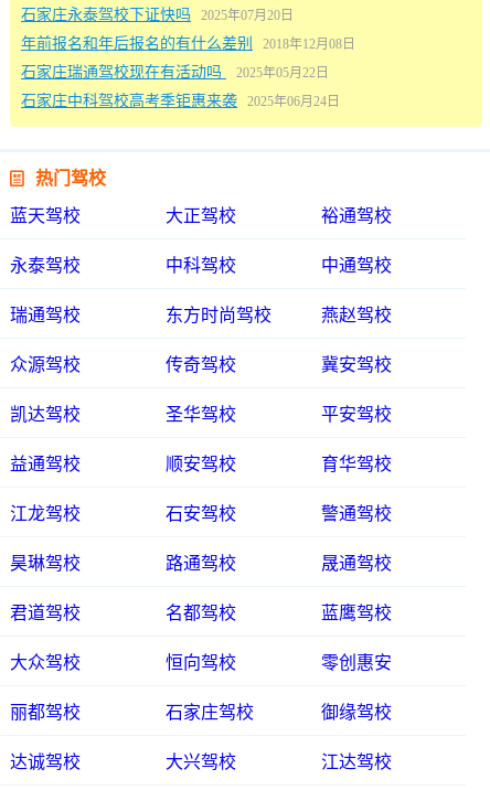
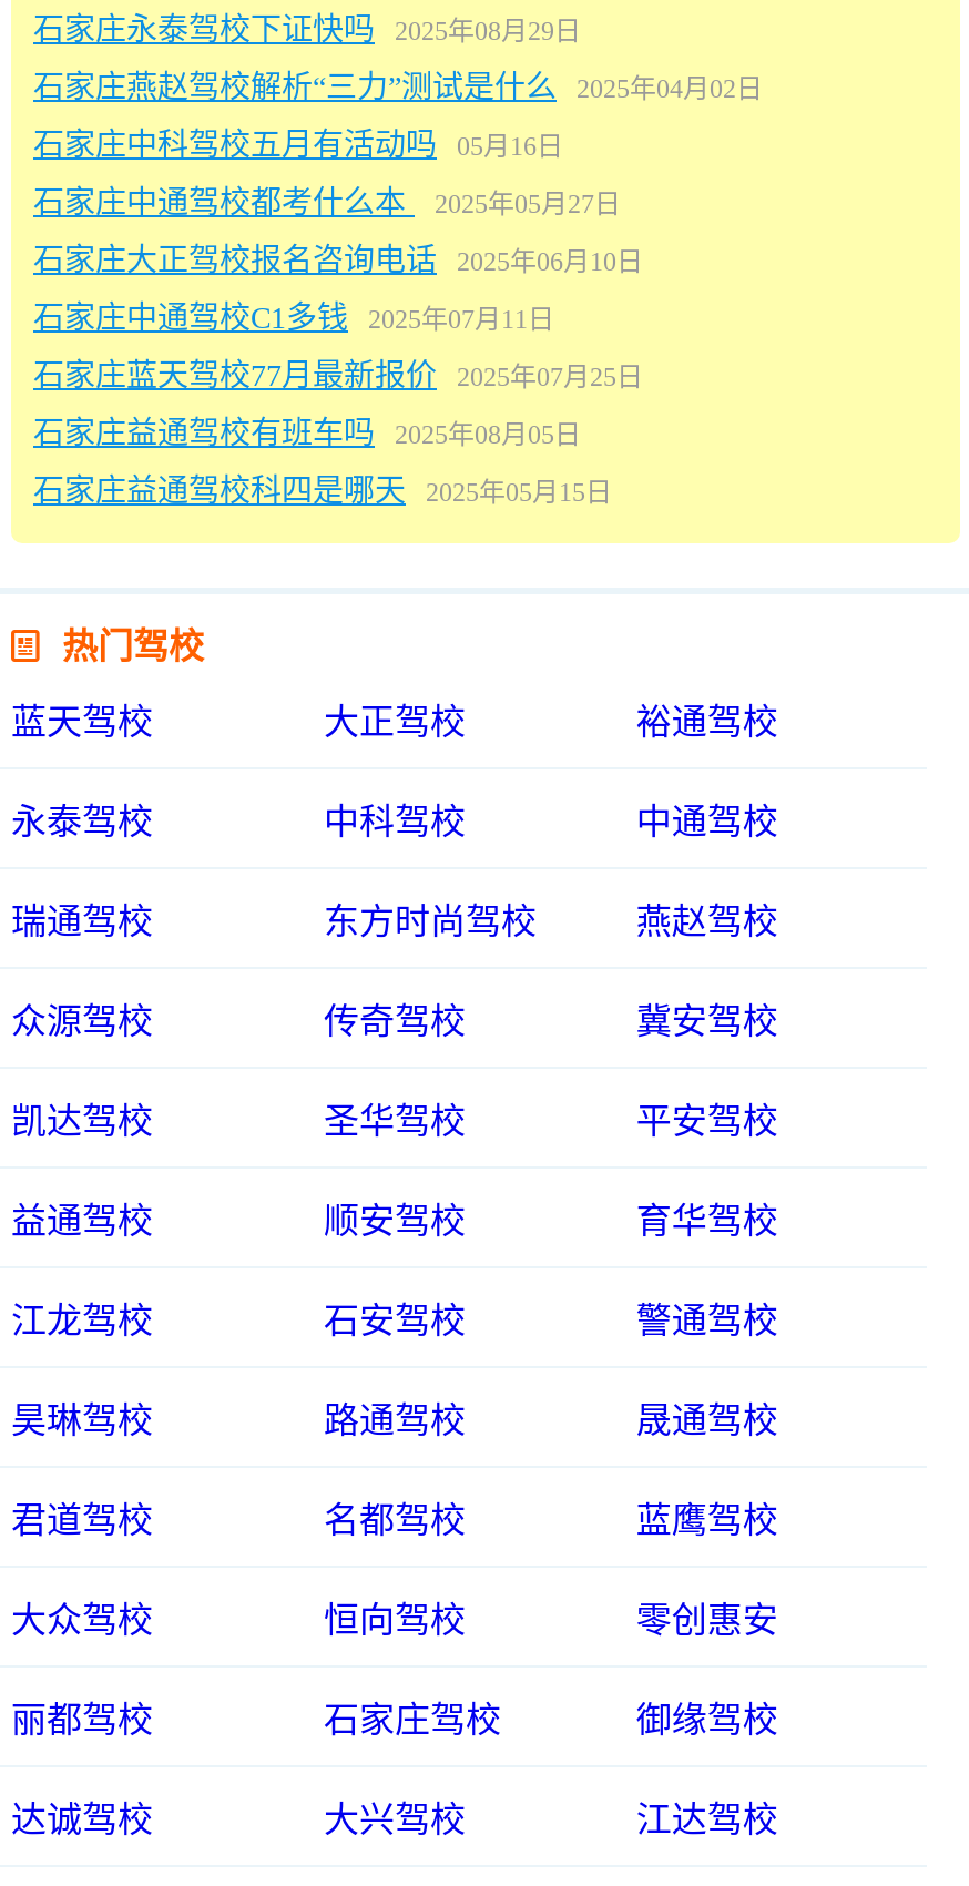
[21,8,355,109] 2025年07月20日 | 年前报名和年后报名的有什么差别 | 2018年12月08日 | 石家庄瑞通驾校现在有活动吗 | 2025年05月22日 | 石家庄中科驾校高考季钜惠来袭 | 2025年06月24日 -> [33,16,763,508] 2025年08月29日 | 石家庄燕赵驾校解析“三力”测试是什么 | 2025年04月02日 | 石家庄中科驾校五月有活动吗 | 05月16日 | 石家庄中通驾校都考什么本 | 2025年05月27日 | 石家庄大正驾校报名咨询电话 | 2025年06月10日 | 石家庄中通驾校C1多钱 | 2025年07月11日 | 石家庄蓝天驾校77月最新报价 | 2025年07月25日 | 石家庄益通驾校有班车吗 | 2025年08月05日 | 石家庄益通驾校科四是哪天 | 2025年05月15日

